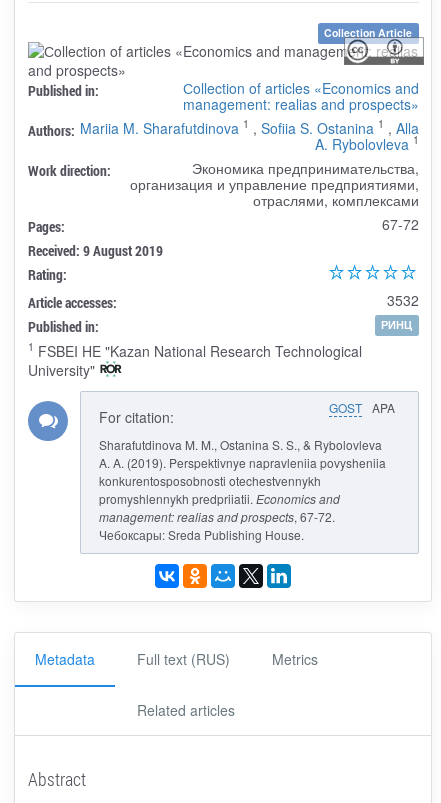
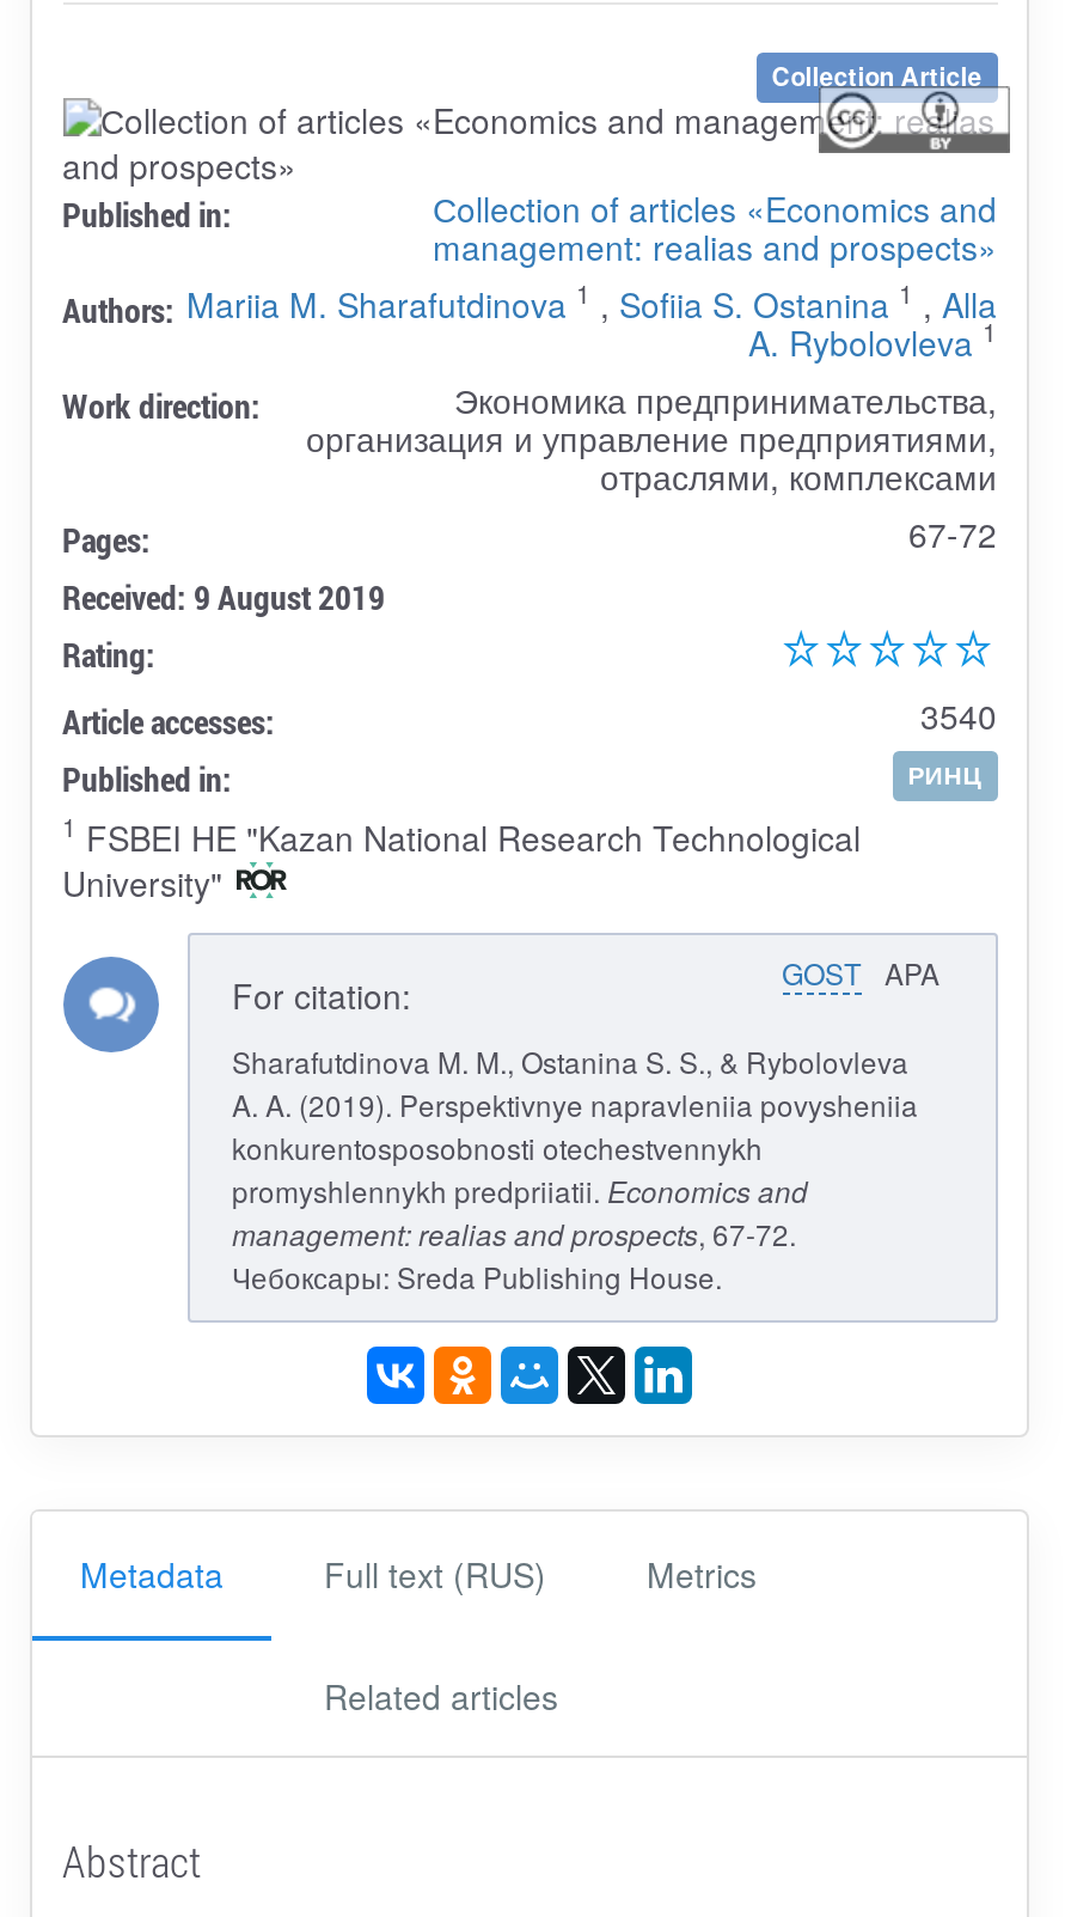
[386,289,418,309] 3532 -> [920,690,997,738] 3540

